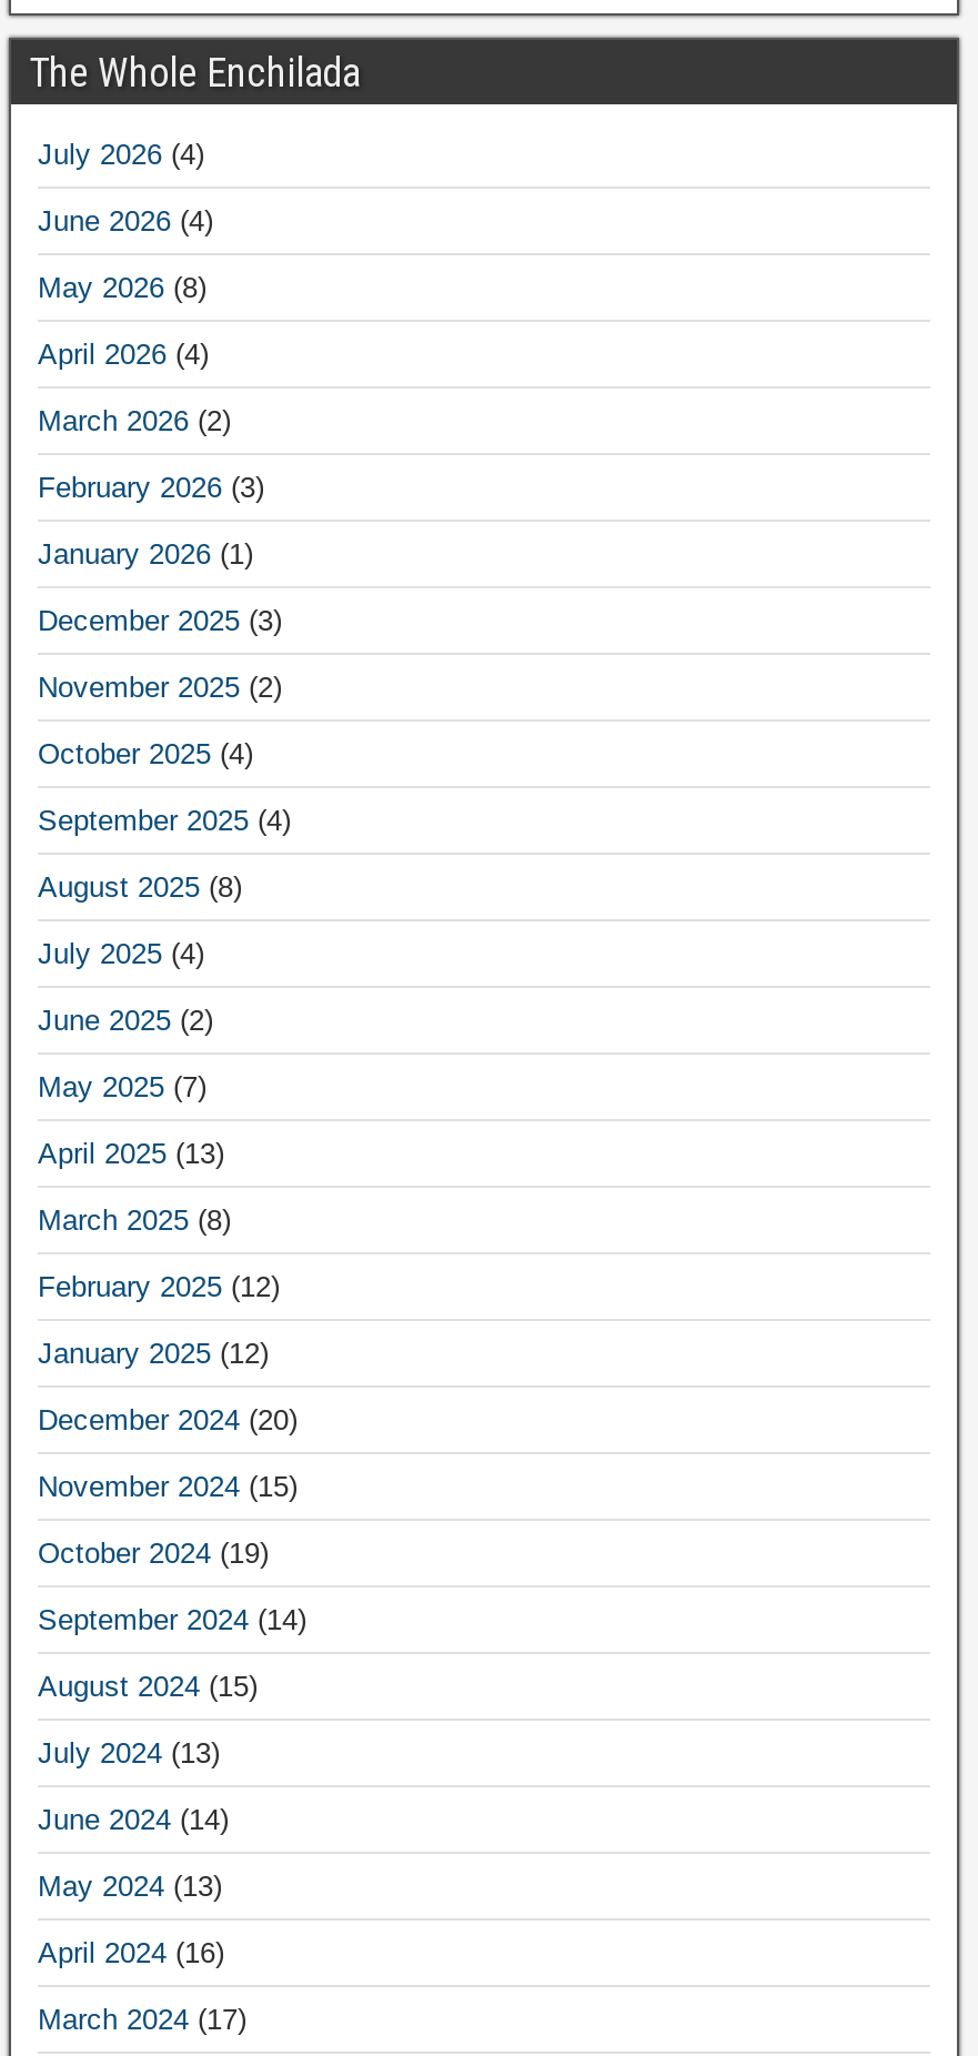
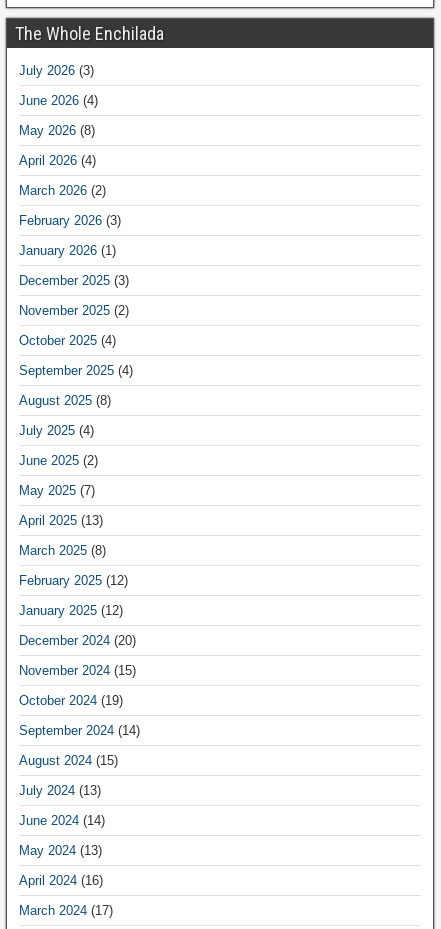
[38,138,204,171] July 2026 (4) -> [19,63,94,78] July 2026 (3)

